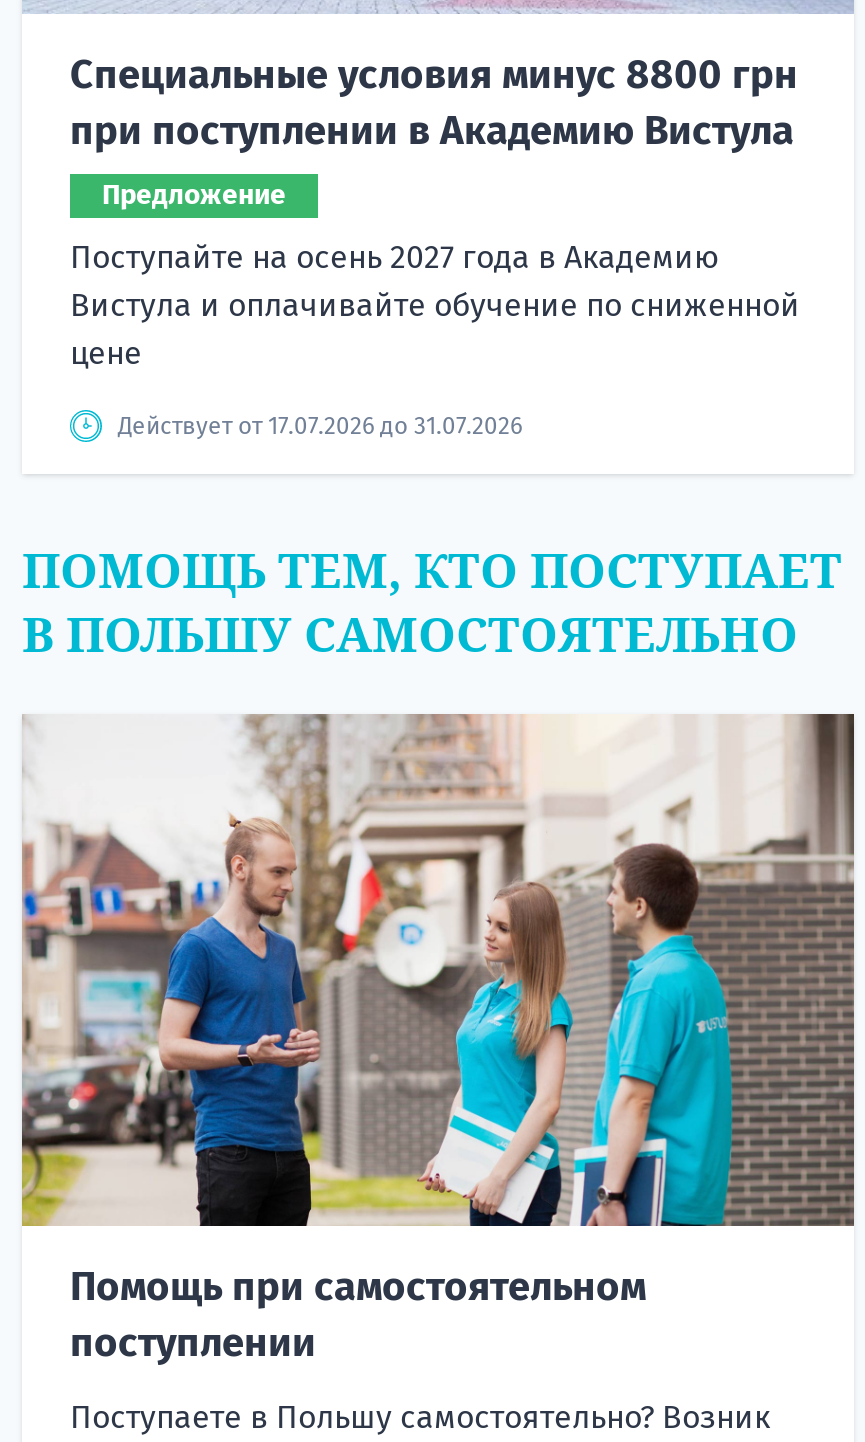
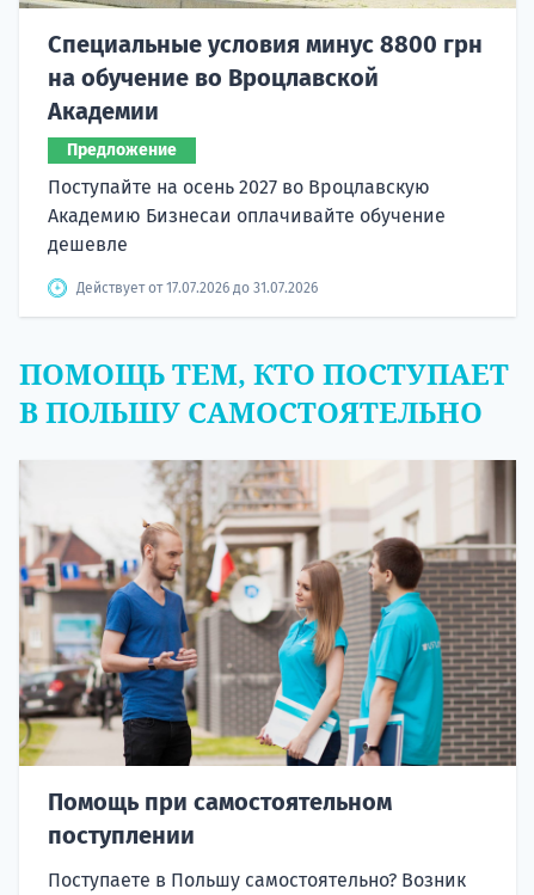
[70,106,794,154] при поступлении в Академию Вистула -> [48,63,379,125] на обучение во Вроцлавской | Академии
[70,238,800,372] Поступайте на осень 2027 года в Академию | Вистула и оплачивайте обучение по сниженной | цене -> [48,175,446,255] Поступайте на осень 2027 во Вроцлавскую | Академию Бизнесаи оплачивайте обучение | дешевле

